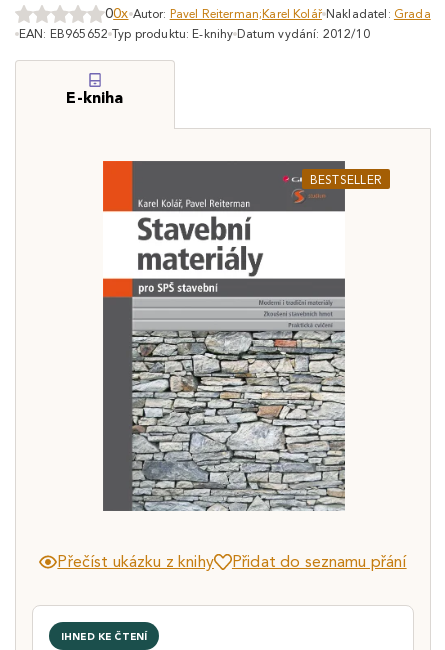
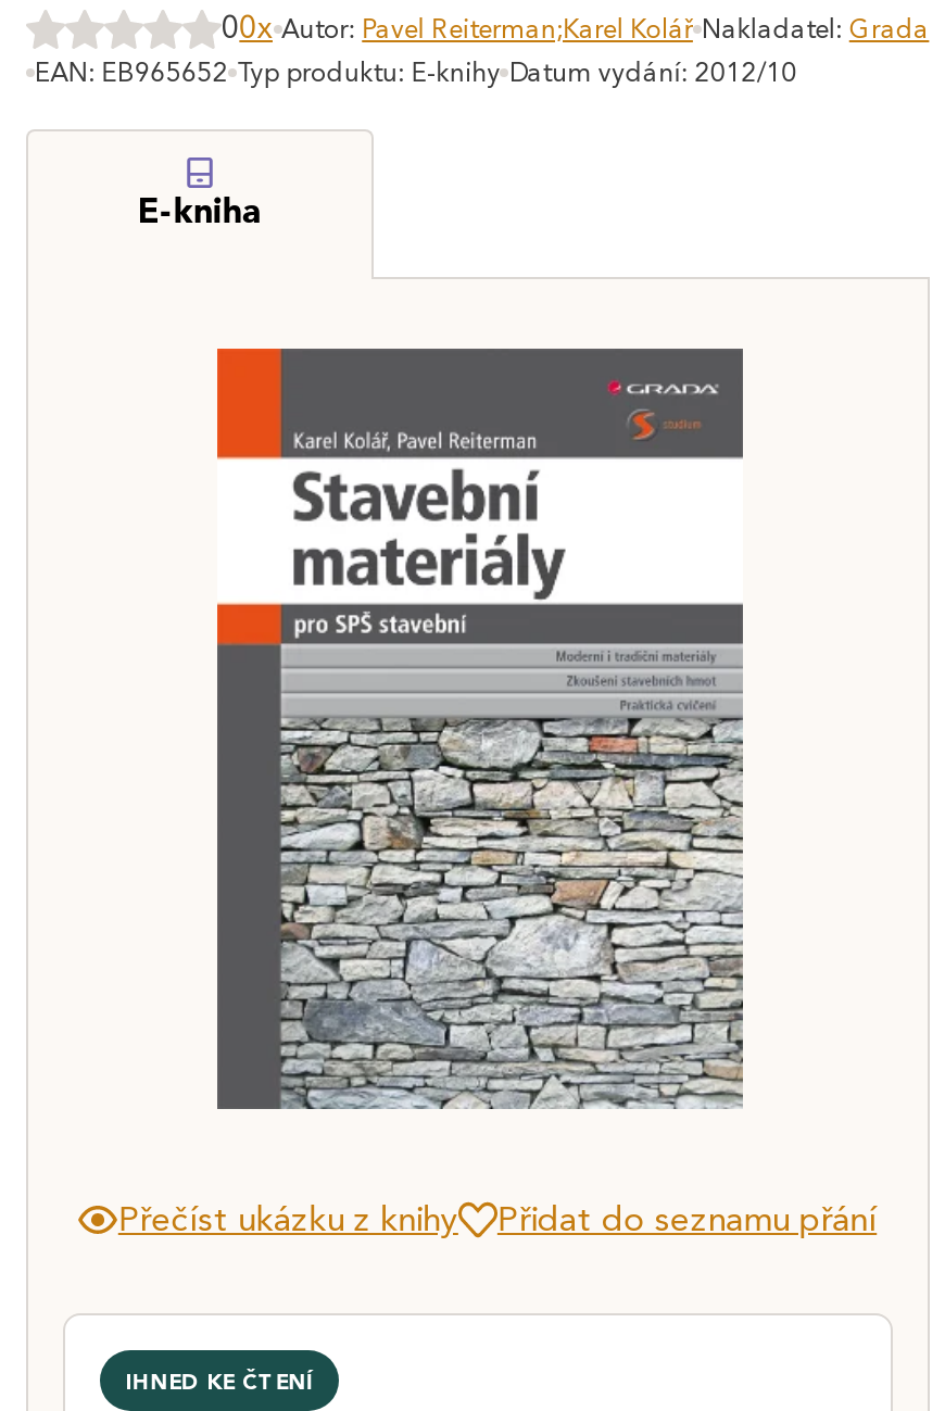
[310,171,382,186] BESTSELLER -> none

